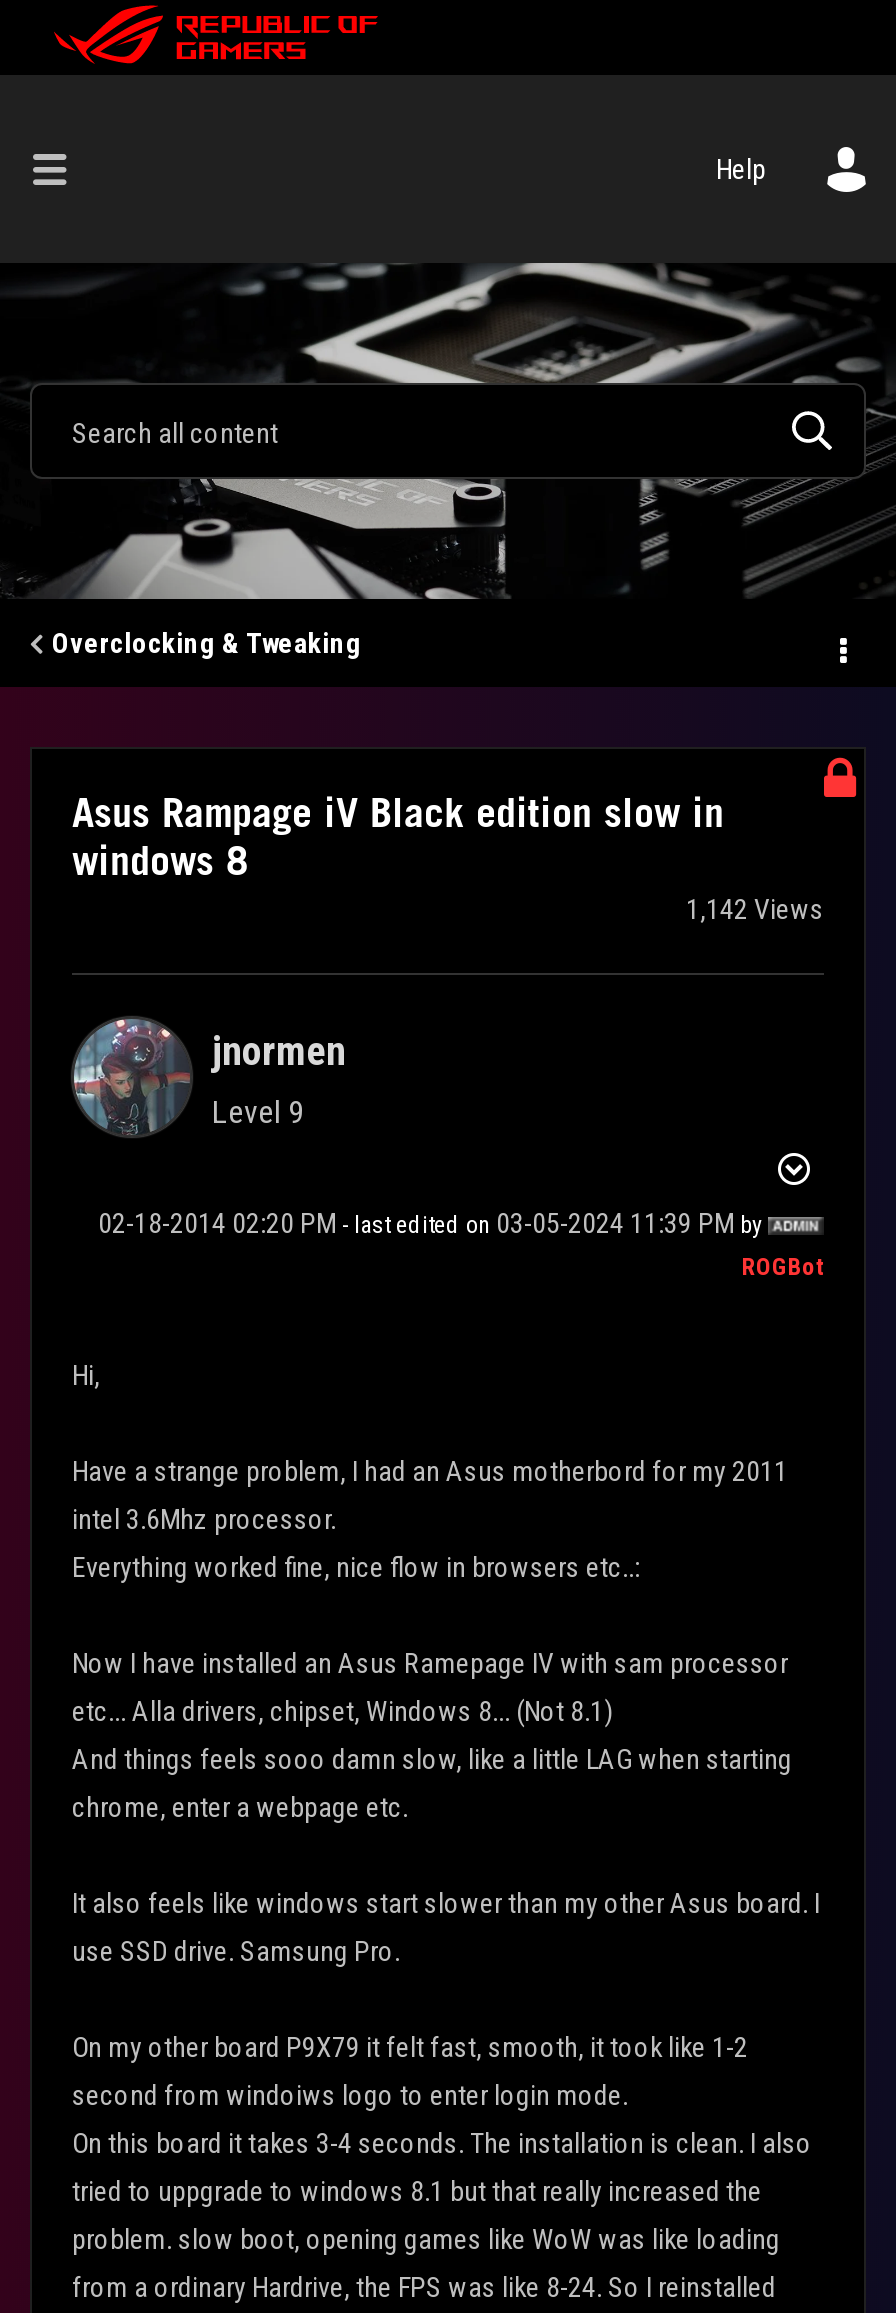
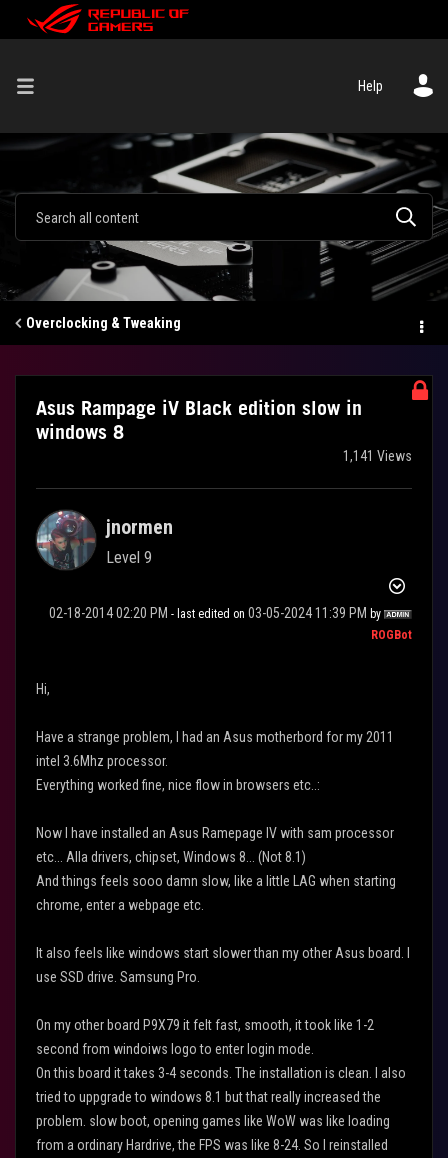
[686,893,824,925] 1,142 Views -> [343,448,412,464] 1,141 Views

